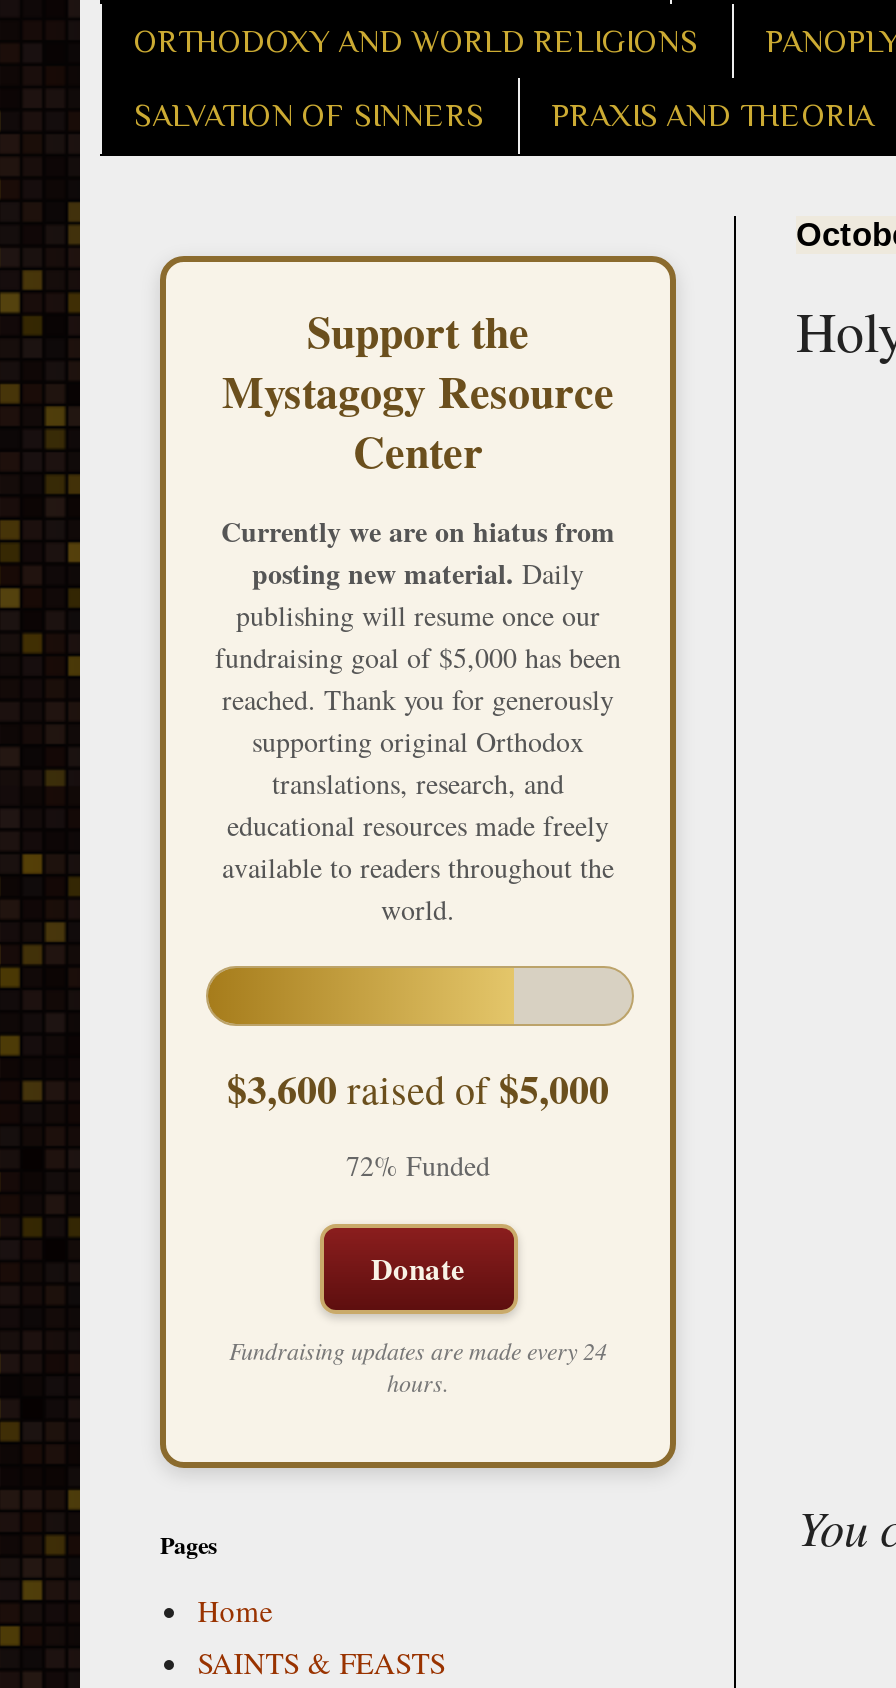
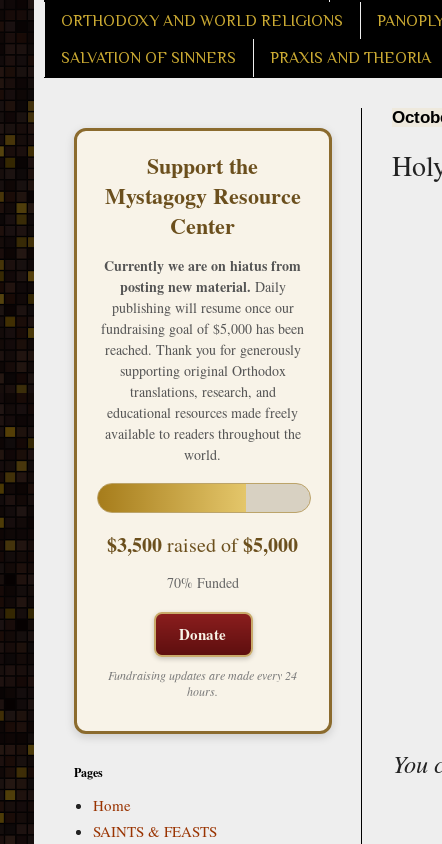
[227,1059,609,1117] $3,600 raised of $5,000 -> [107,530,298,559] $3,500 raised of $5,000
[346,1145,490,1183] 72% Funded -> [167,573,239,592] 70% Funded

